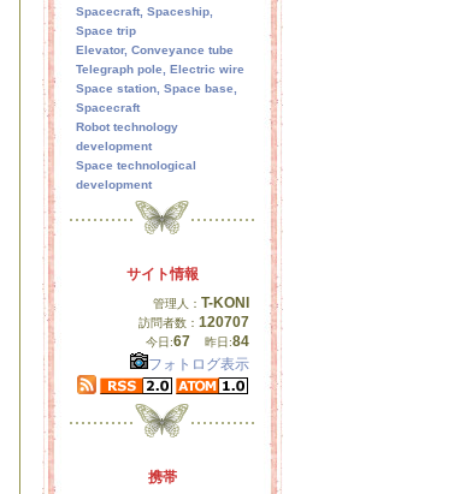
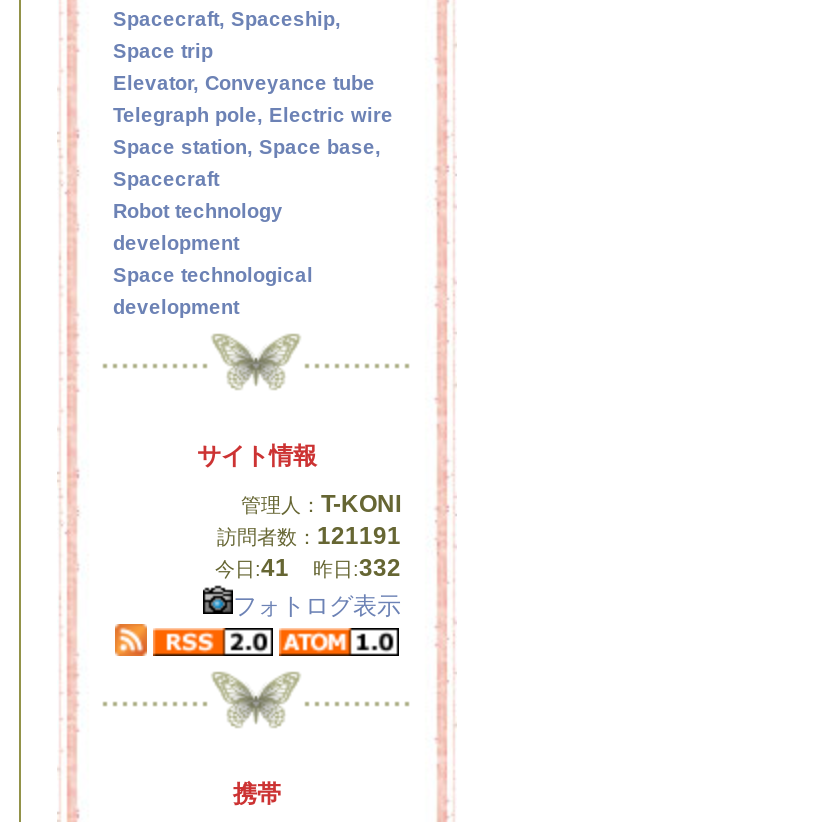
[138,314,249,331] 訪問者数：120707 -> [217,522,401,550] 訪問者数：121191
[146,333,190,350] 今日: 67 -> [215,554,289,582] 今日: 41
[205,333,249,350] 昨日: 84 -> [313,554,401,582] 昨日: 332

